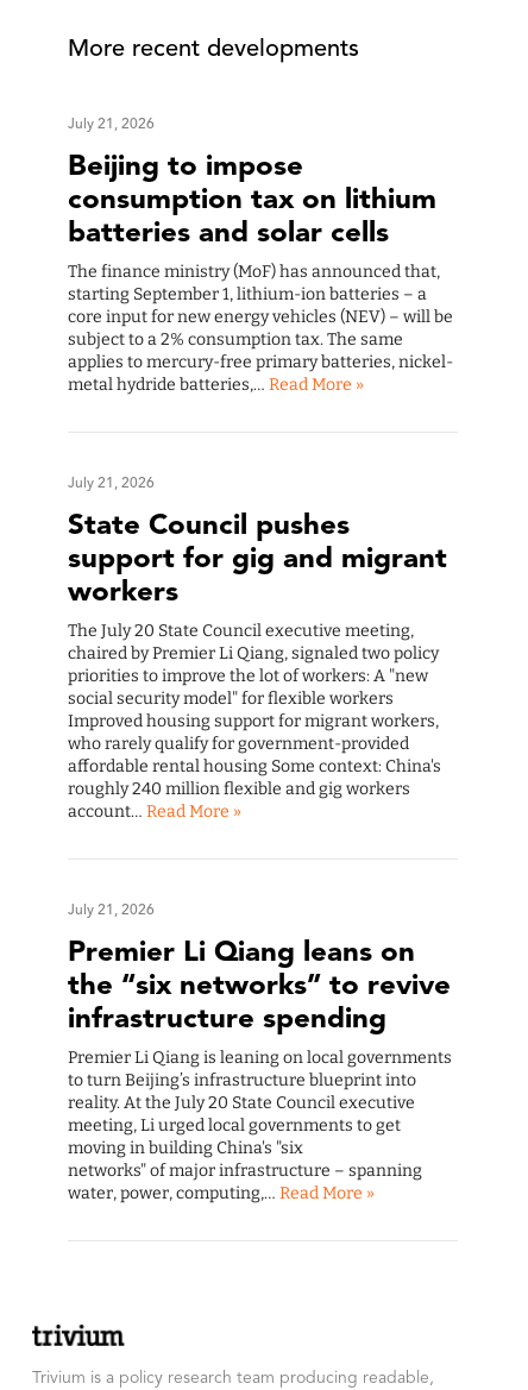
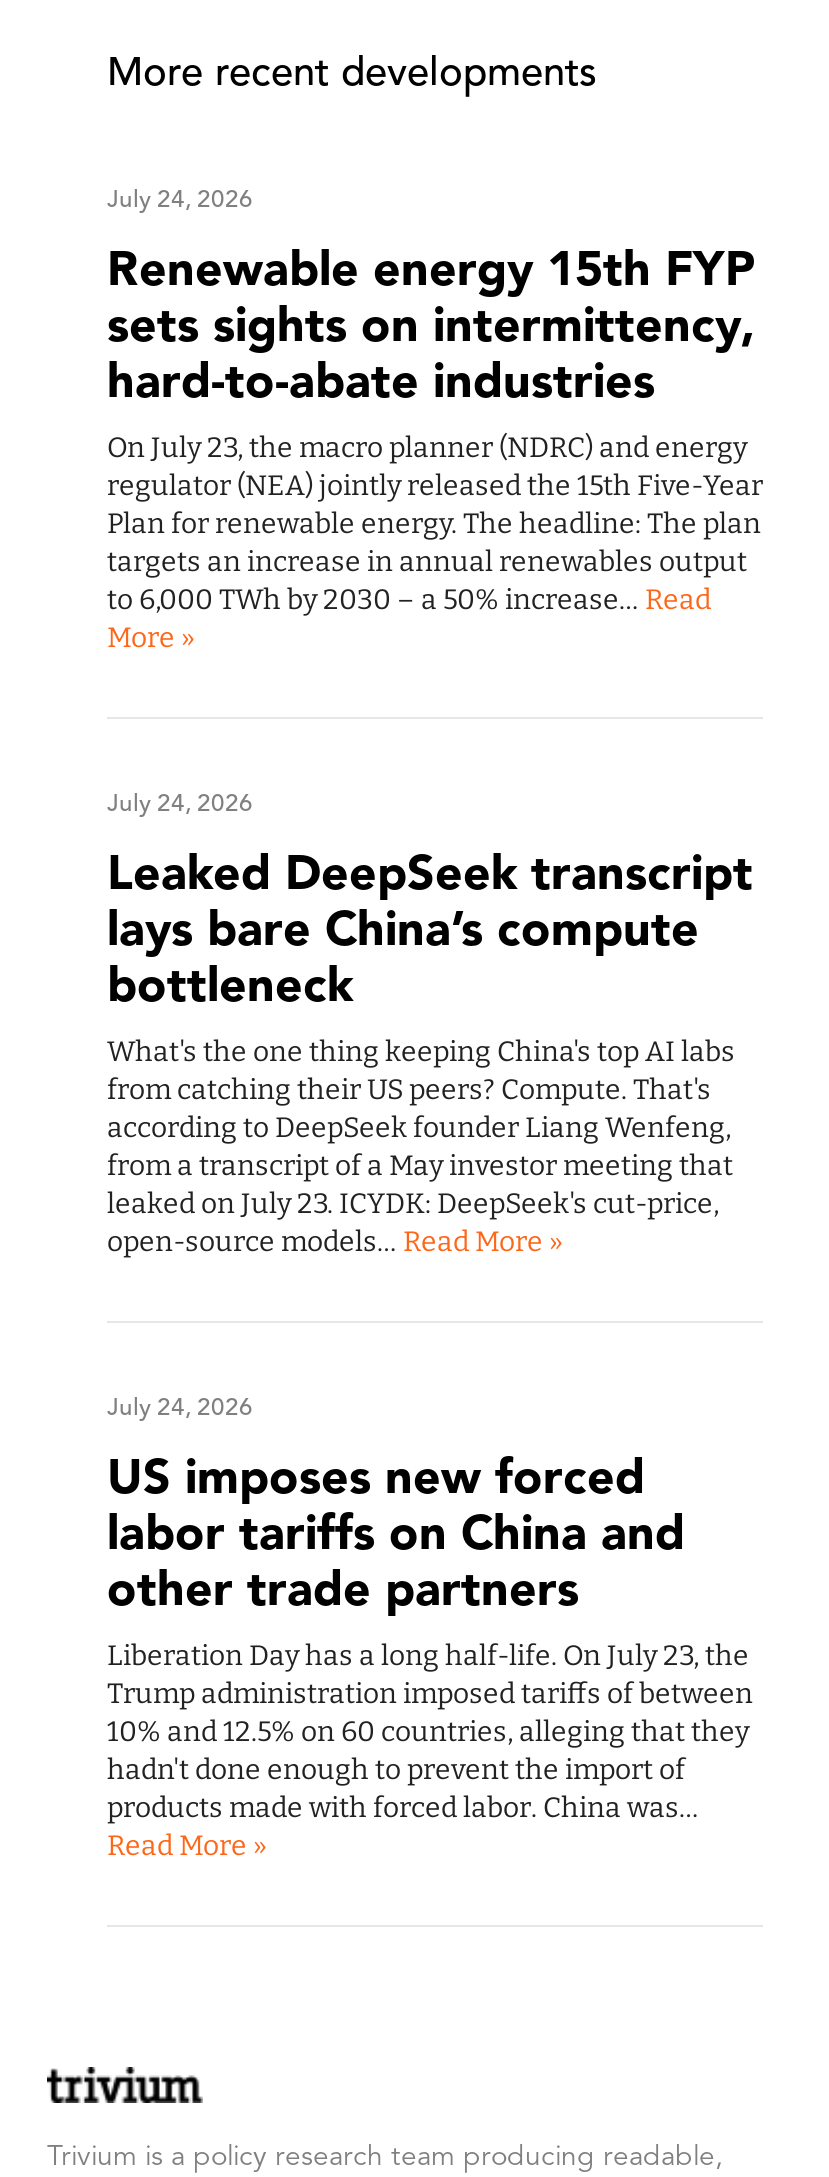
[68,118,155,132] July 21, 2026 -> [107,189,253,213] July 24, 2026
[68,153,436,249] Beijing to impose | consumption tax on lithium | batteries and solar cells -> [107,249,755,409] Renewable energy 15th FYP | sets sights on intermittency, | hard-to-abate industries
[68,262,453,395] The finance ministry (MoF) has announced that, | starting September 1, lithium-ion batteries – a | core input for new energy vehicles (NEV) – will be | subject to a 2% consumption tax. The same | applies to mercury-free primary batteries, nickel- | metal hydride batteries,… Read More » -> [107,431,763,655] On July 23, the macro planner (NDRC) and energy | regulator (NEA) jointly released the 15th Five-Year | Plan for renewable energy. The headline: The plan | targets an increase in annual renewables output | to 6,000 TWh by 2030 – a 50% increase… Read | More »
[68,477,155,491] July 21, 2026 -> [107,793,253,817] July 24, 2026
[68,512,447,608] State Council pushes | support for gig and migrant | workers -> [107,853,753,1013] Leaked DeepSeek transcript | lays bare China’s compute | bottleneck
[68,621,441,822] The July 20 State Council executive meeting, | chaired by Premier Li Qiang, signaled two policy | priorities to improve the lot of workers: A "new | social security model" for flexible workers | Improved housing support for migrant workers, | who rarely qualify for government-provided | affordable rental housing Some context: China's | roughly 240 million flexible and gig workers | account… Read More » -> [107,1035,735,1259] What's the one thing keeping China's top AI labs | from catching their US peers? Compute. That's | according to DeepSeek founder Liang Wenfeng, | from a transcript of a May investor meeting that | leaked on July 23. ICYDK: DeepSeek's cut-price, | open-source models… Read More »
[68,904,155,918] July 21, 2026 -> [107,1397,253,1421] July 24, 2026
[68,939,451,1034] Premier Li Qiang leans on | the “six networks” to revive | infrastructure spending -> [107,1457,685,1617] US imposes new forced | labor tariffs on China and | other trade partners
[68,1048,452,1203] Premier Li Qiang is leaning on local governments | to turn Beijing’s infrastructure blueprint into | reality. At the July 20 State Council executive | meeting, Li urged local governments to get | moving in building China's "six | networks" of major infrastructure – spanning | water, power, computing,… Read More » -> [107,1639,753,1863] Liberation Day has a long half-life. On July 23, the | Trump administration imposed tariffs of between | 10% and 12.5% on 60 countries, alleging that they | hadn't done enough to prevent the import of | products made with forced labor. China was… | Read More »

